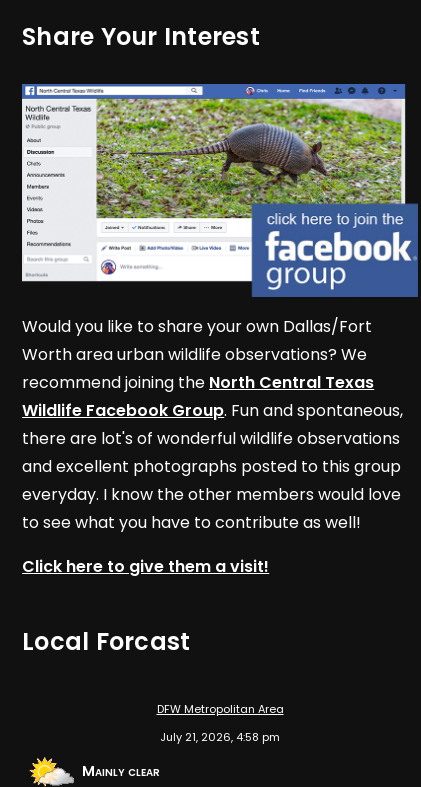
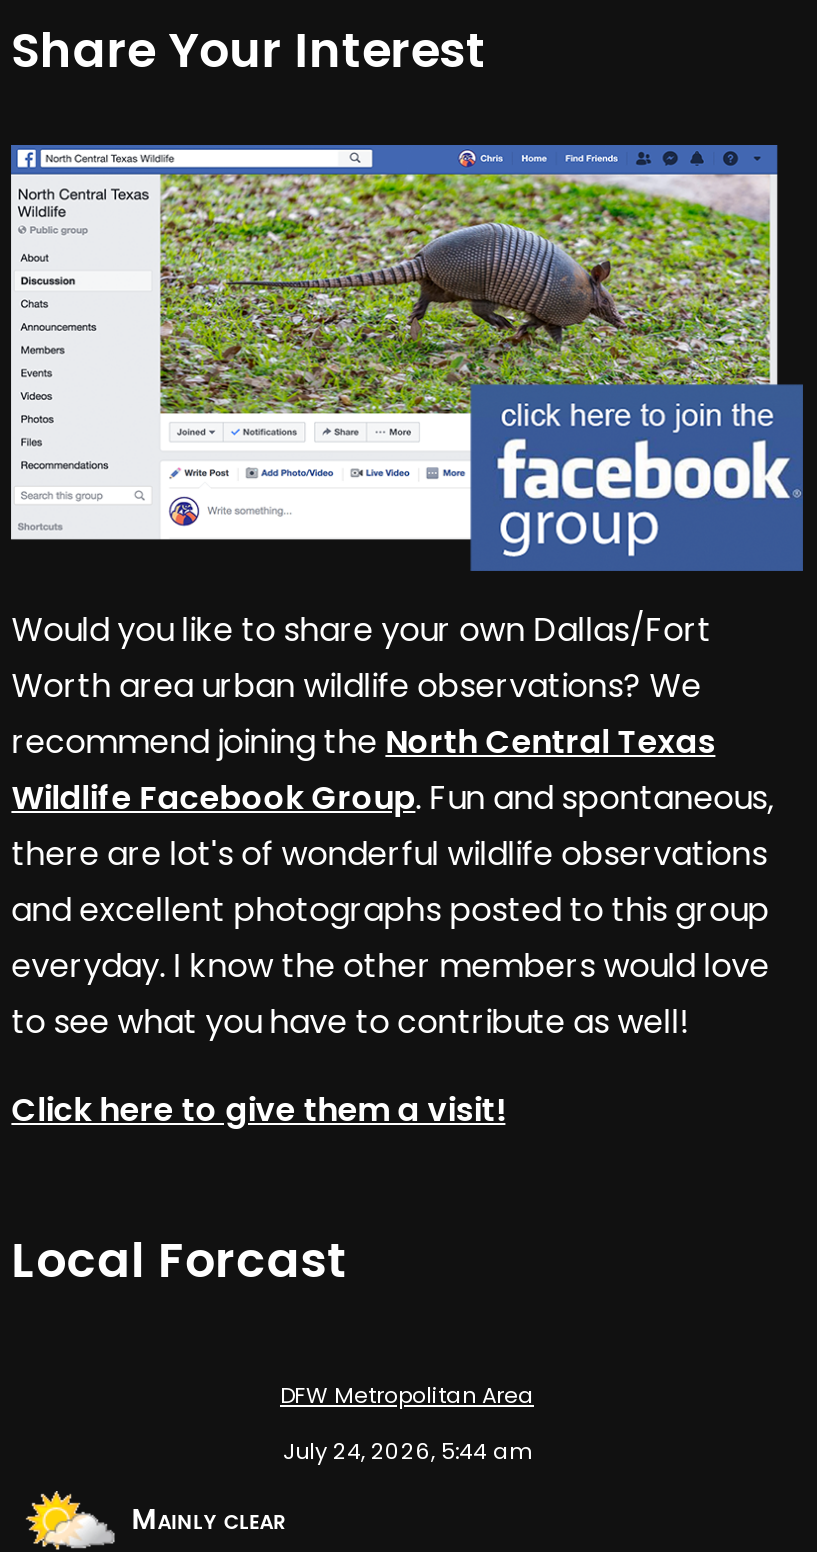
[160,729,280,745] July 21, 2026, 4:58 pm -> [283,1436,531,1468] July 24, 2026, 5:44 am

